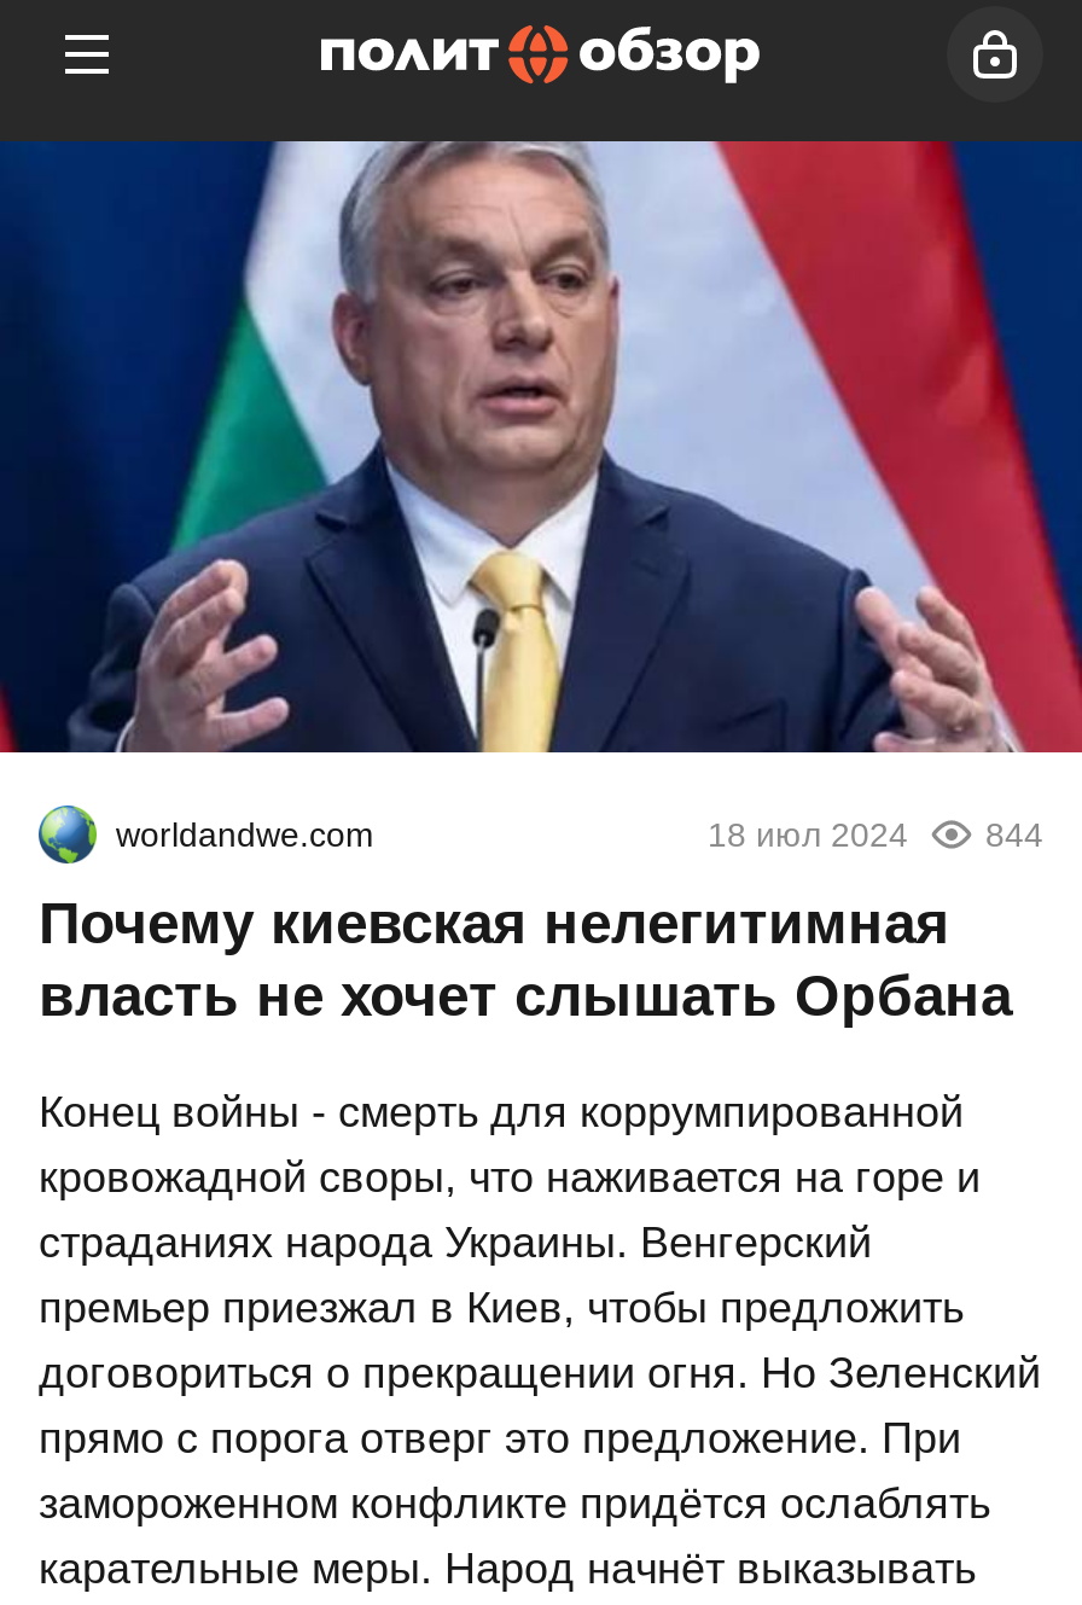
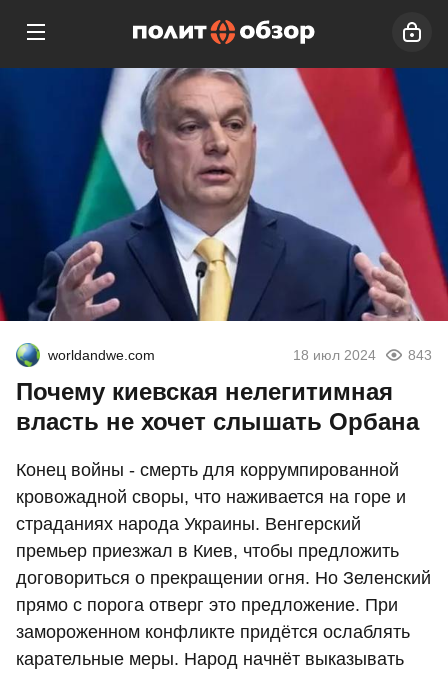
[708,815,1043,854] 18 июл 2024 844 -> [293,347,432,363] 18 июл 2024 843

